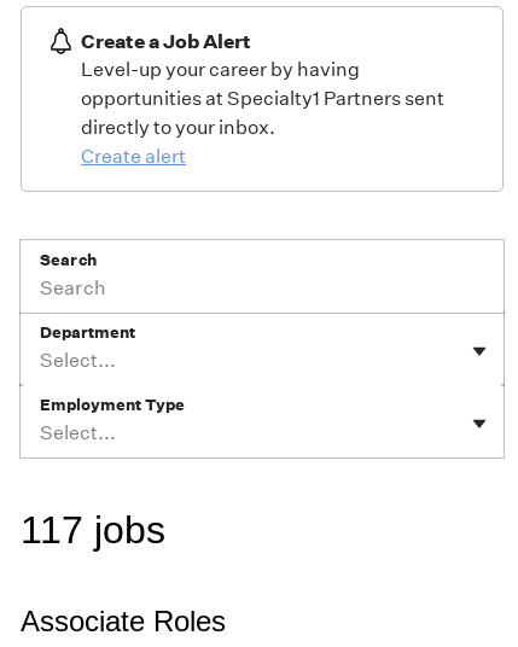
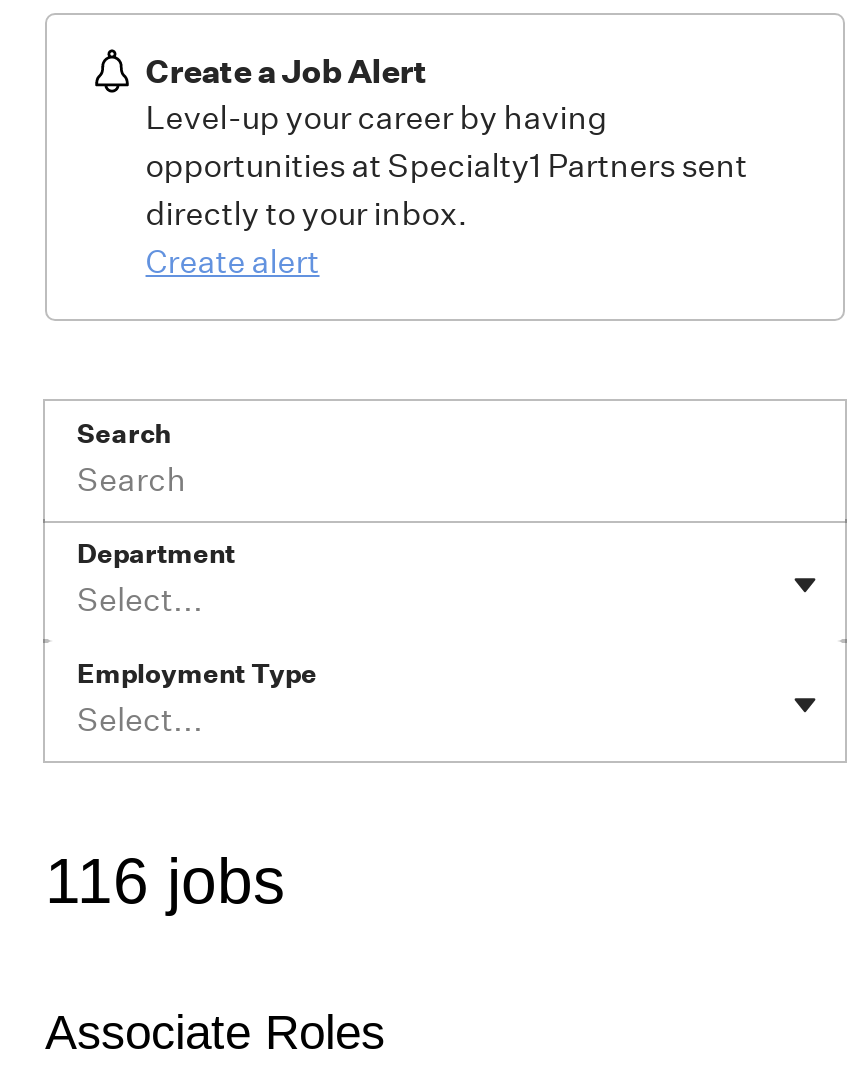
[21,508,165,551] 117 jobs -> [45,845,285,917] 116 jobs

